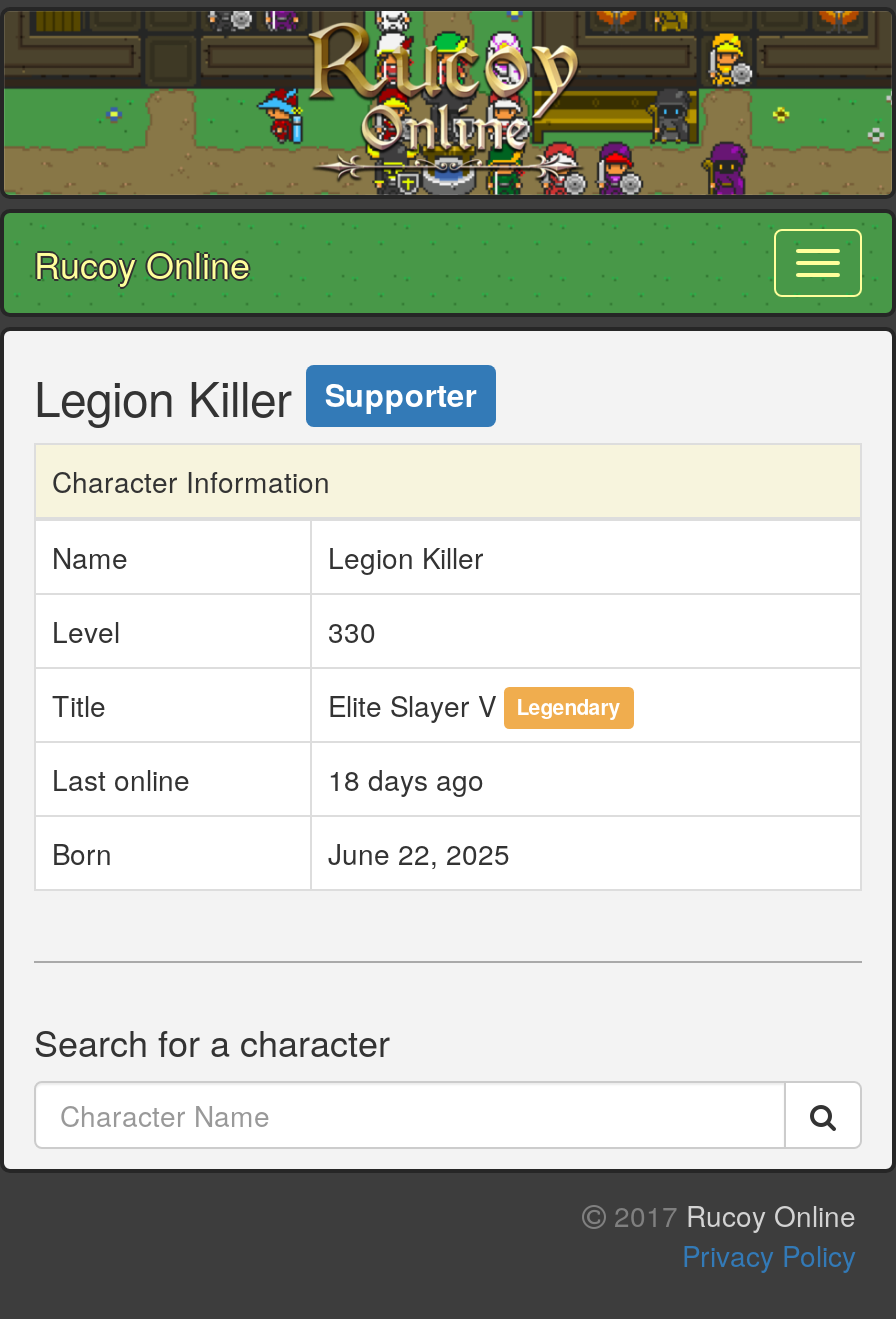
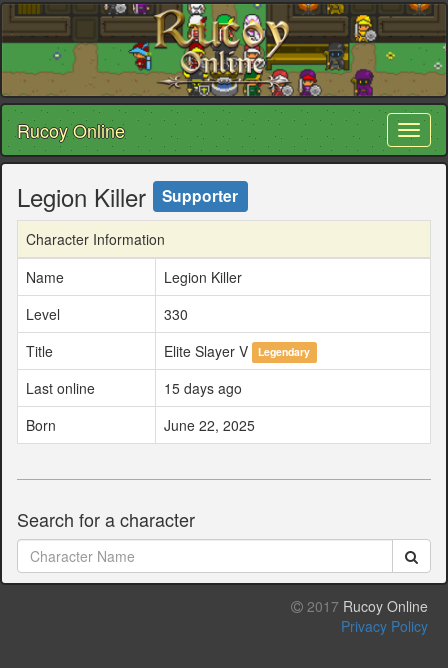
[328,758,484,798] 18 days ago -> [164,377,242,397] 15 days ago

